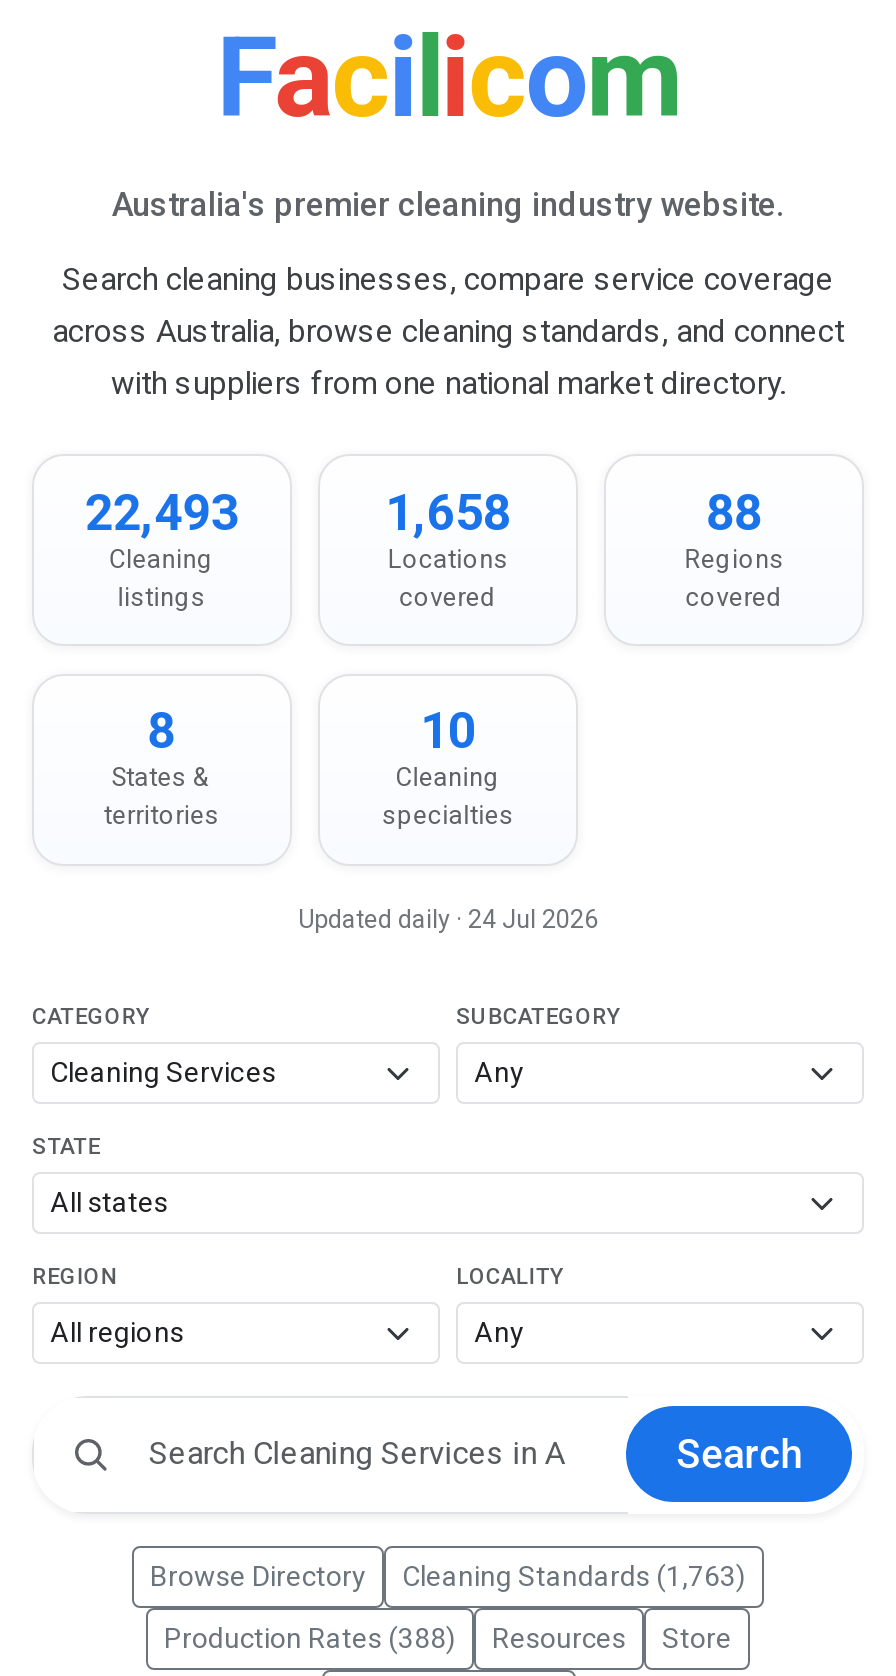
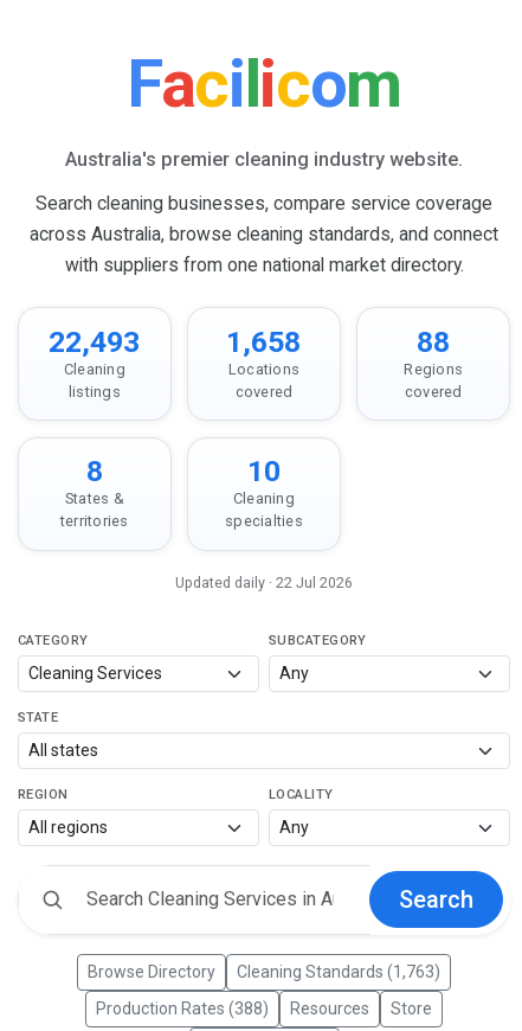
[298,904,598,934] Updated daily · 24 Jul 2026 -> [175,573,353,591] Updated daily · 22 Jul 2026

